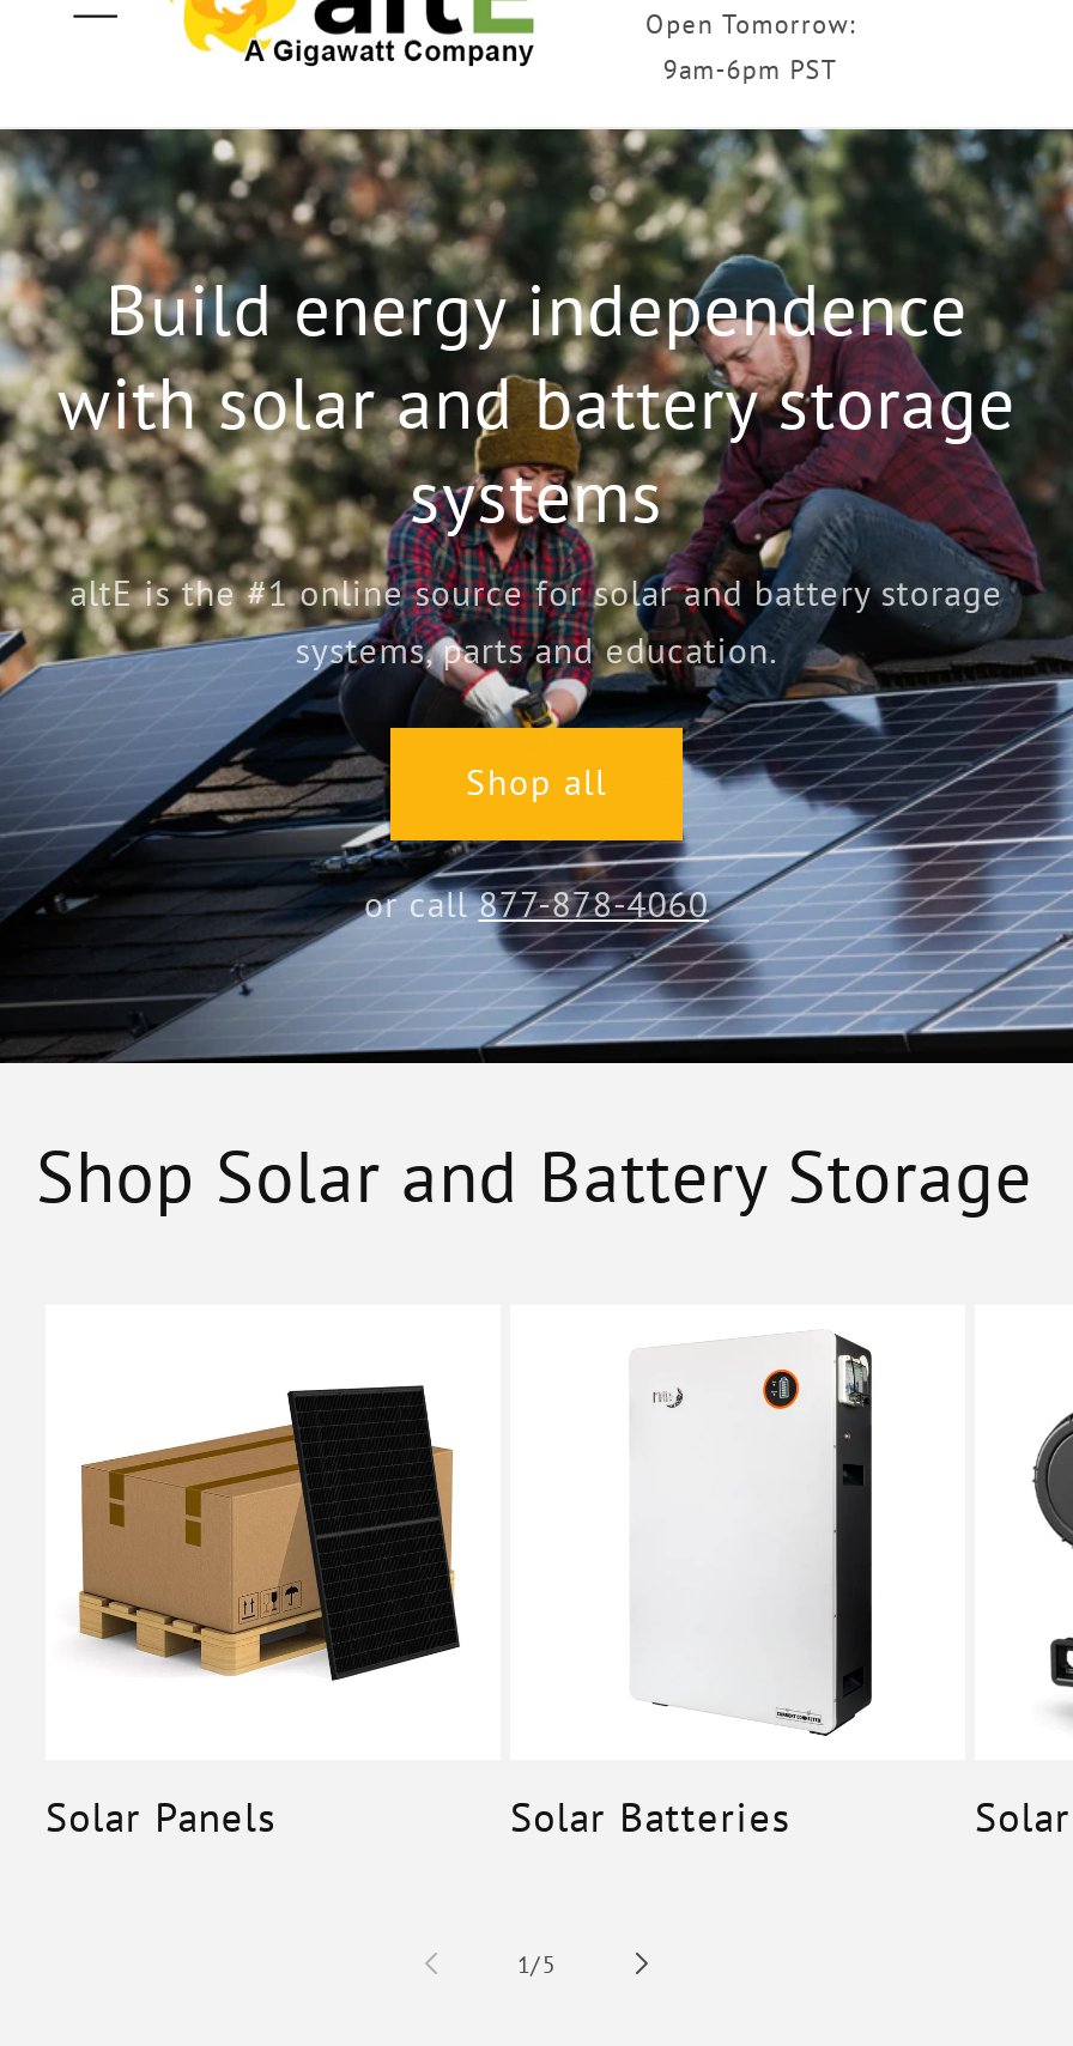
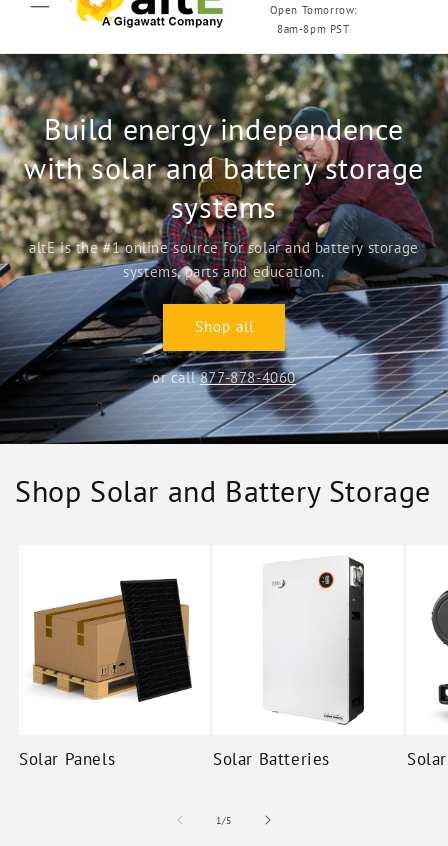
[663,53,837,86] 9am-6pm PST -> [277,22,349,36] 8am-8pm PST

